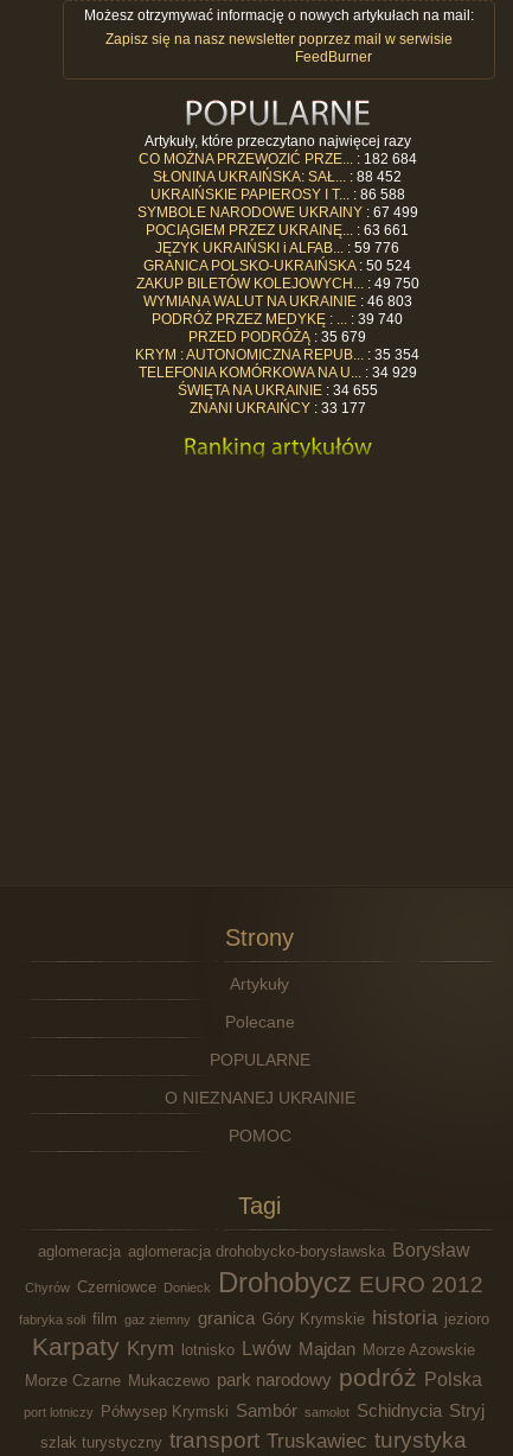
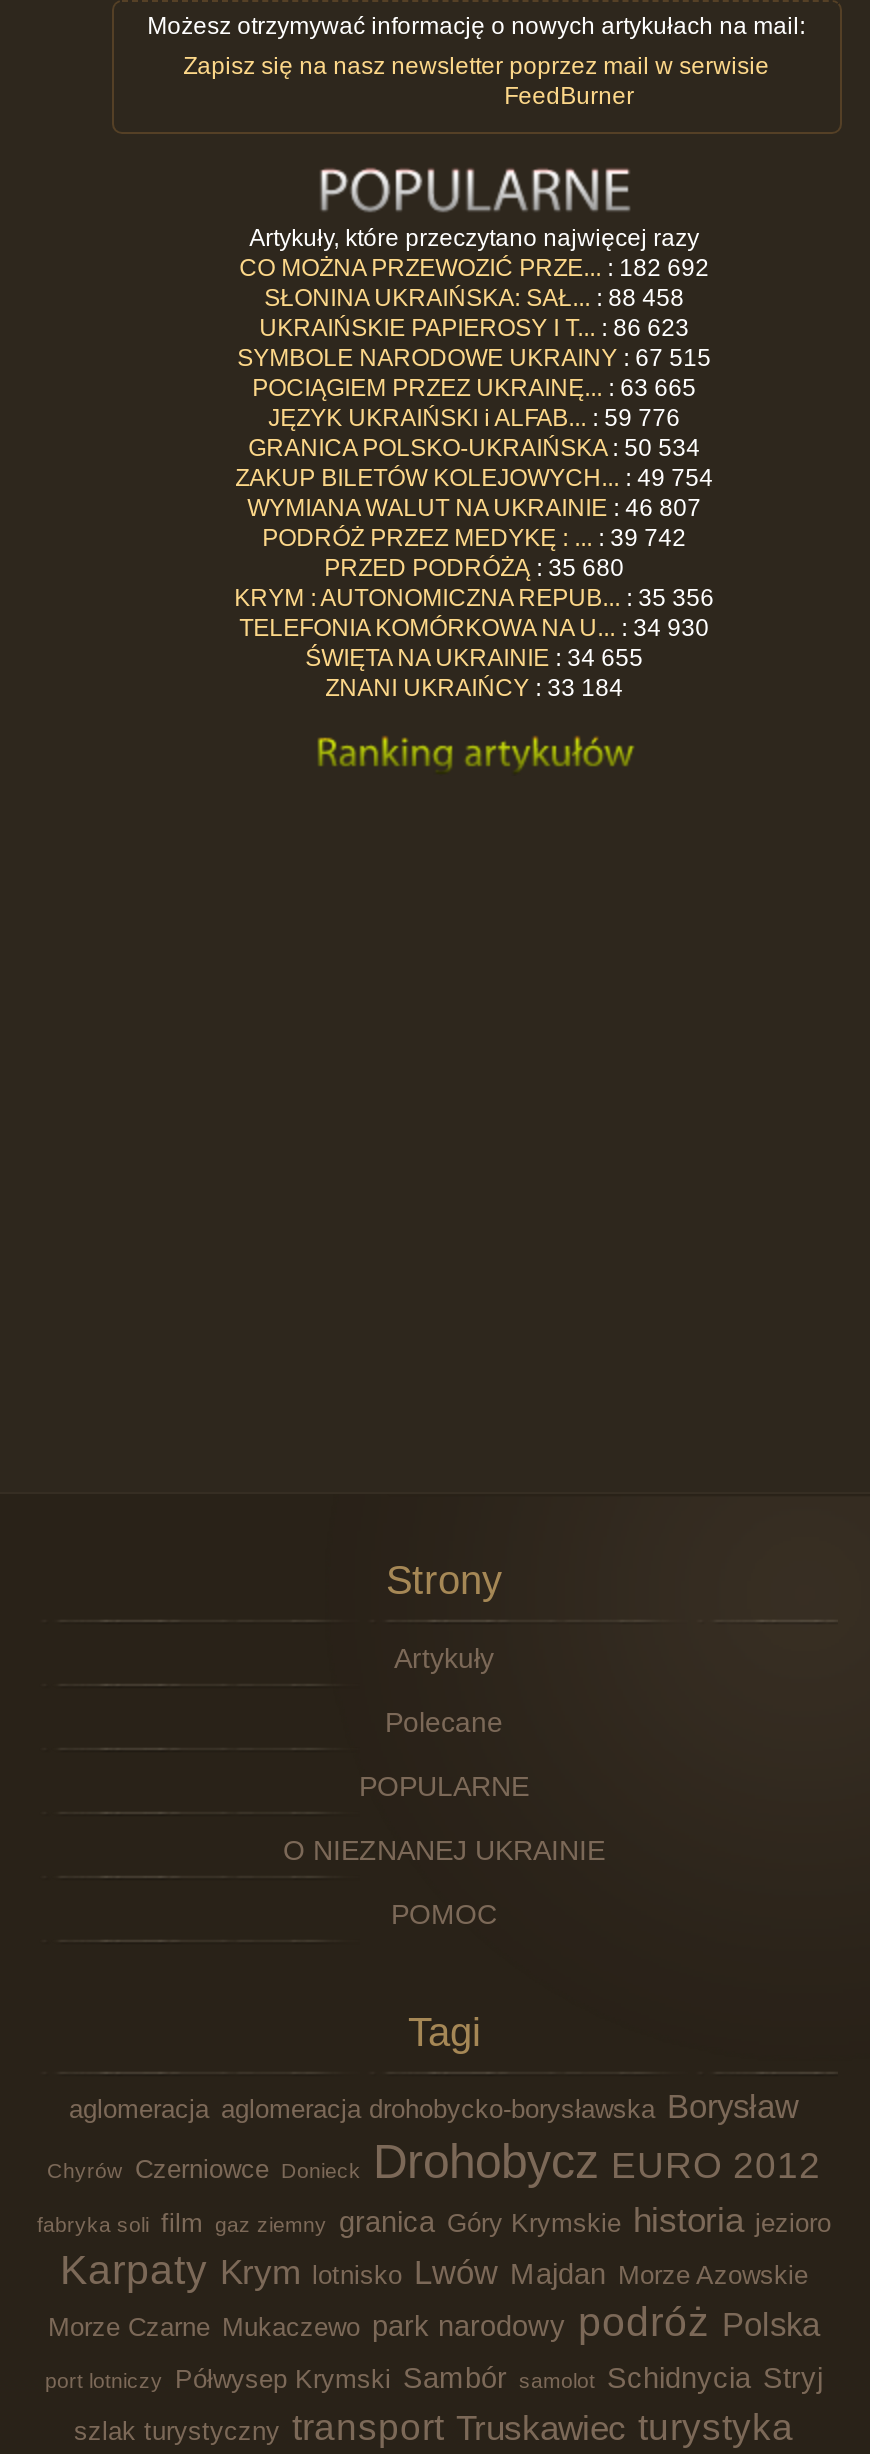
[138,150,417,167] CO MOŻNA PRZEWOZIĆ PRZE...: 182 684 -> [239,254,709,282] CO MOŻNA PRZEWOZIĆ PRZE...: 182 692
[153,168,402,185] SŁONINA UKRAIŃSKA: SAŁ...: 88 452 -> [264,284,684,312] SŁONINA UKRAIŃSKA: SAŁ...: 88 458
[150,186,405,203] UKRAIŃSKIE PAPIEROSY I T...: 86 588 -> [259,314,689,342] UKRAIŃSKIE PAPIEROSY I T...: 86 623
[137,204,418,220] SYMBOLE NARODOWE UKRAINY: 67 499 -> [237,344,711,372] SYMBOLE NARODOWE UKRAINY: 67 515
[146,222,409,238] POCIĄGIEM PRZEZ UKRAINĘ...: 63 661 -> [252,374,696,402] POCIĄGIEM PRZEZ UKRAINĘ...: 63 665
[144,257,411,274] GRANICA POLSKO-UKRAIŃSKA: 50 524 -> [248,434,700,462] GRANICA POLSKO-UKRAIŃSKA: 50 534
[136,275,419,292] ZAKUP BILETÓW KOLEJOWYCH...: 49 750 -> [235,464,713,492] ZAKUP BILETÓW KOLEJOWYCH...: 49 754
[143,293,412,309] WYMIANA WALUT NA UKRAINIE: 46 803 -> [247,494,701,522] WYMIANA WALUT NA UKRAINIE: 46 807
[152,311,403,327] PODRÓŻ PRZEZ MEDYKĘ : ...: 39 740 -> [262,524,686,552] PODRÓŻ PRZEZ MEDYKĘ : ...: 39 742
[189,328,366,345] PRZED PODRÓŻĄ: 35 679 -> [324,554,624,582] PRZED PODRÓŻĄ: 35 680
[135,346,420,363] KRYM : AUTONOMICZNA REPUB...: 35 354 -> [234,584,714,612] KRYM : AUTONOMICZNA REPUB...: 35 356
[138,364,417,381] TELEFONIA KOMÓRKOWA NA U...: 34 929 -> [239,614,709,642] TELEFONIA KOMÓRKOWA NA U...: 34 930
[189,400,366,416] ZNANI UKRAIŃCY: 33 177 -> [325,674,623,702] ZNANI UKRAIŃCY: 33 184

